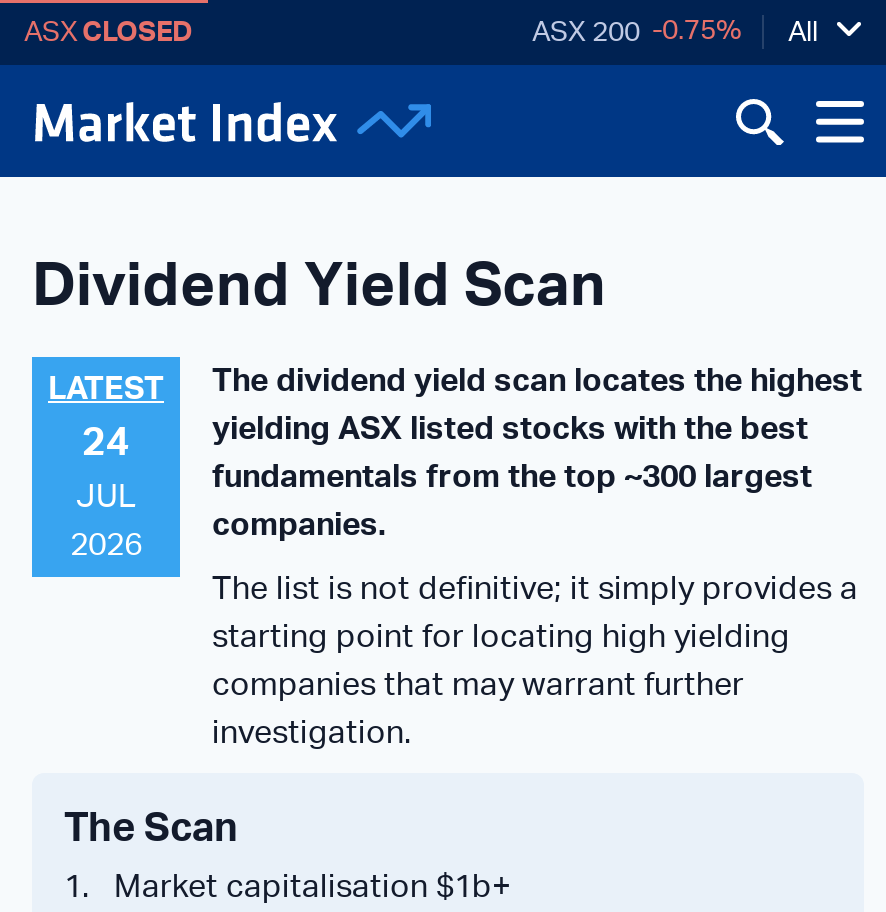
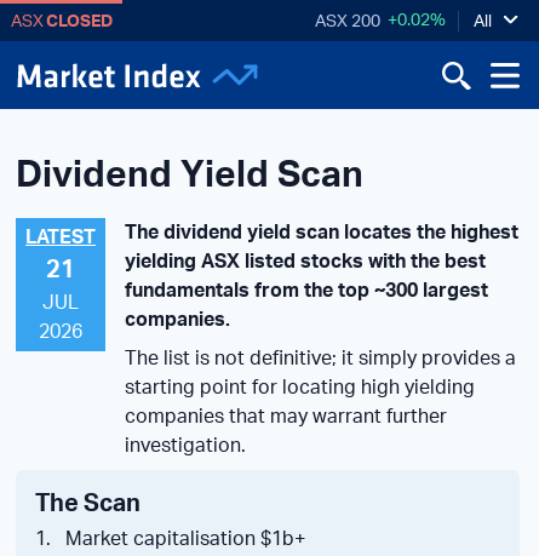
[532,16,818,47] ASX 200 -0.75% All -> [315,12,492,30] ASX 200 +0.02% All
[82,423,130,463] 24 -> [46,258,75,282] 21

